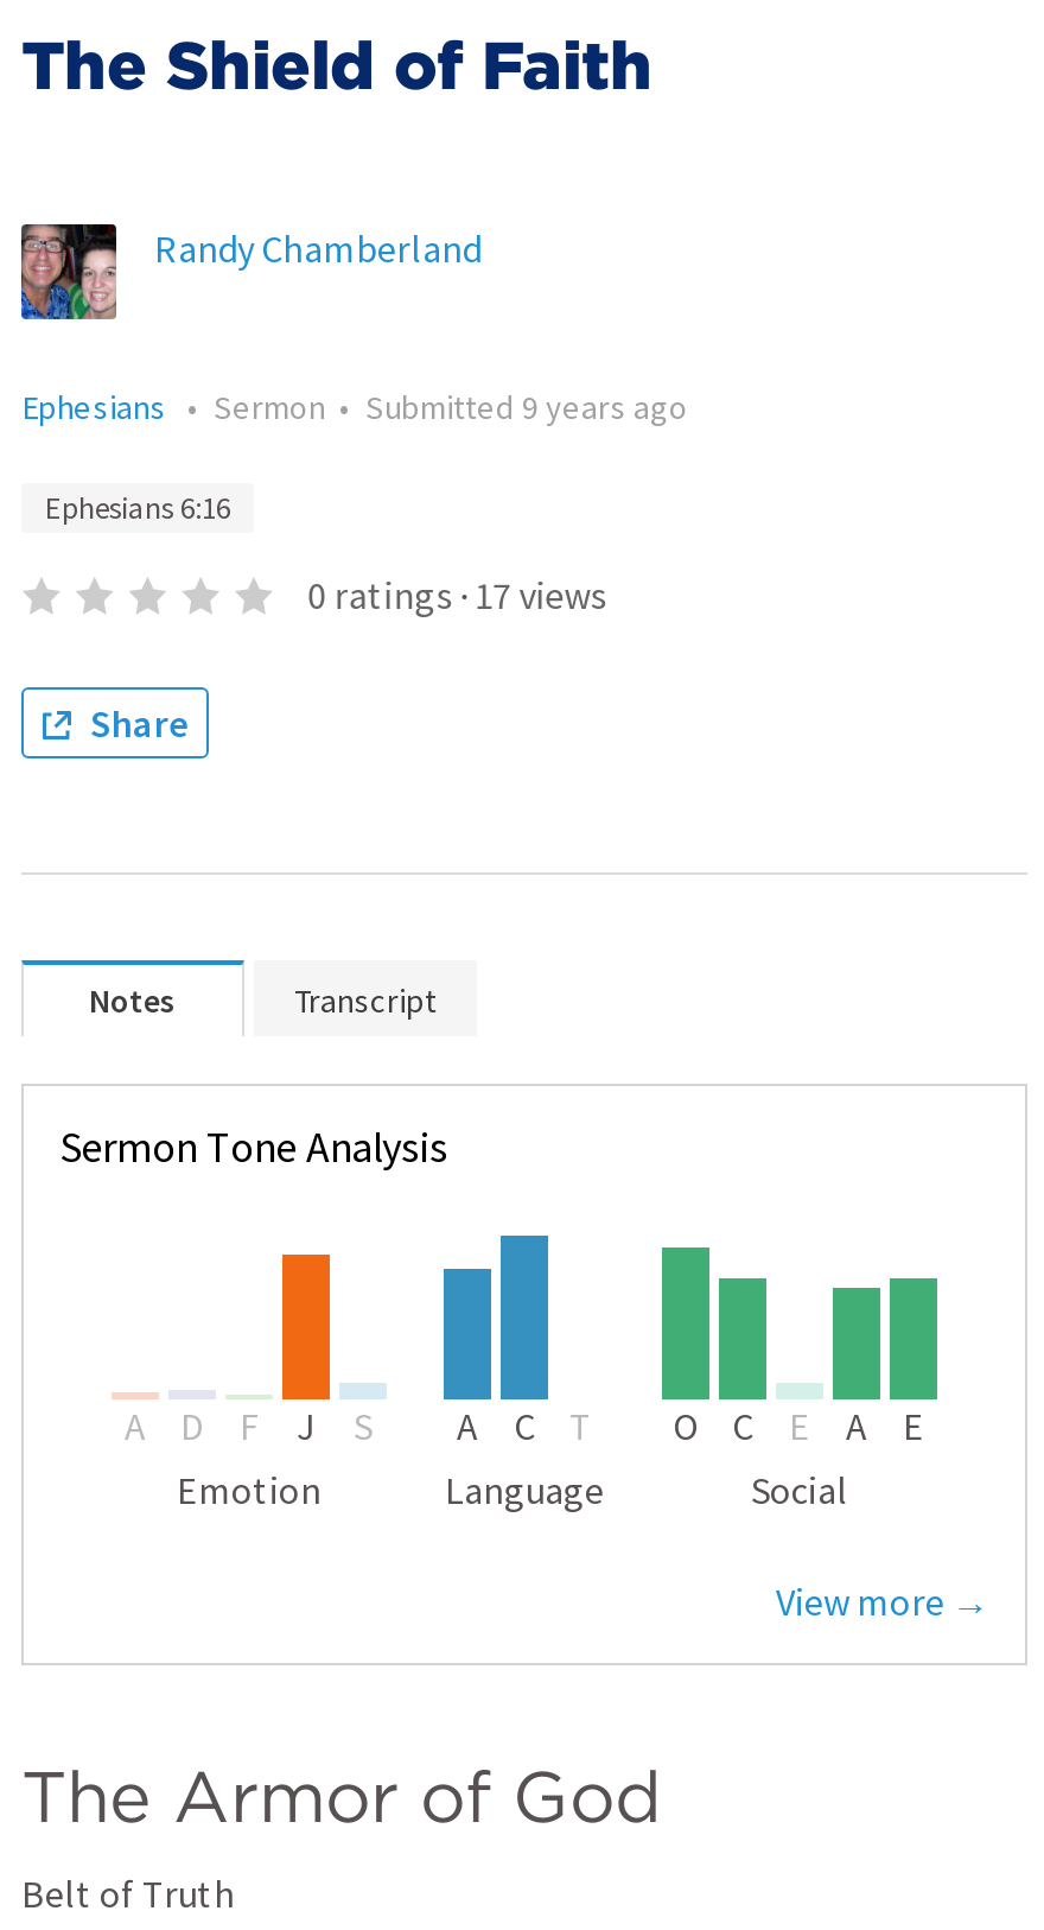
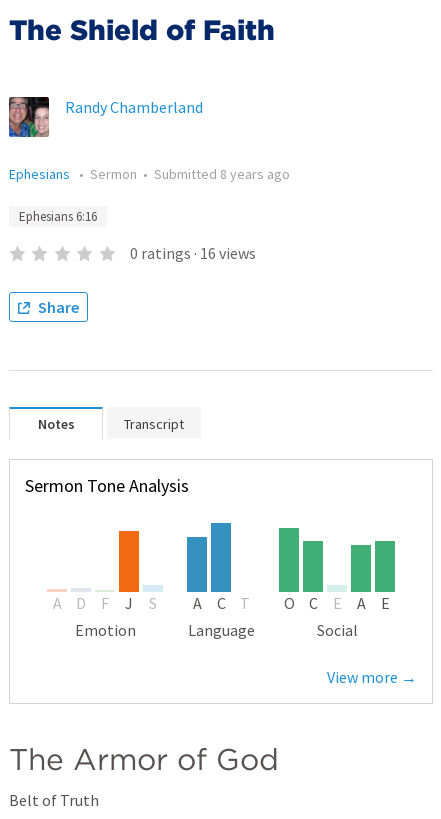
[21,386,688,428] Ephesians • Sermon • Submitted 9 years ago -> [9,165,290,183] Ephesians • Sermon • Submitted 8 years ago
[308,571,607,618] 0 ratings · 17 views -> [130,243,256,263] 0 ratings · 16 views

